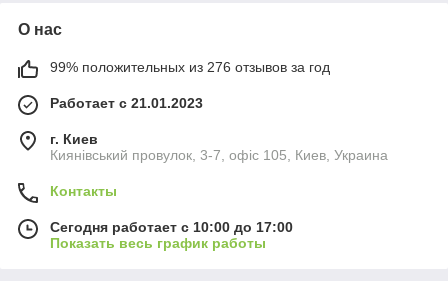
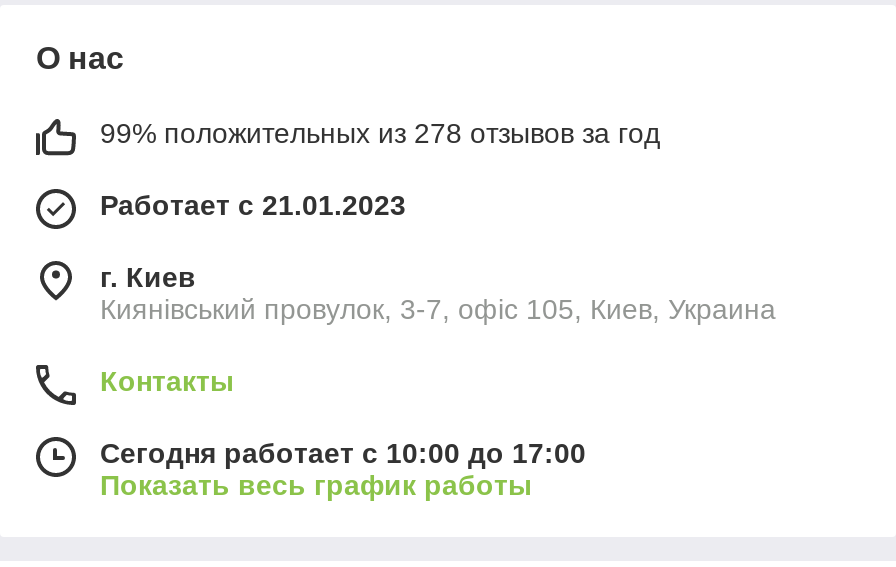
[50,59,330,75] 99% положительных из 276 отзывов за год -> [100,117,660,149] 99% положительных из 278 отзывов за год

